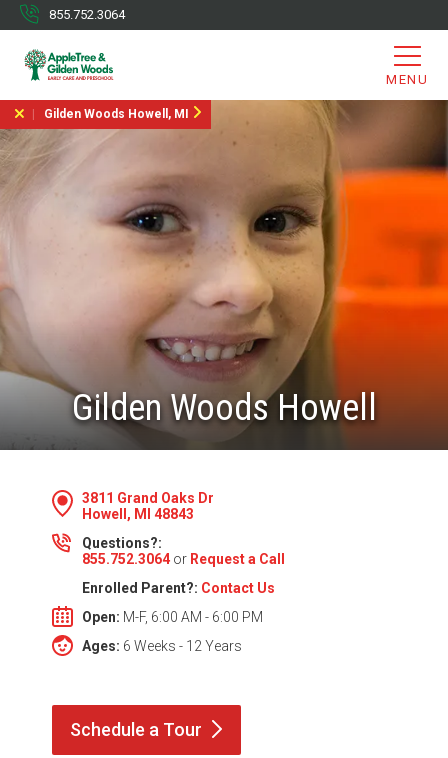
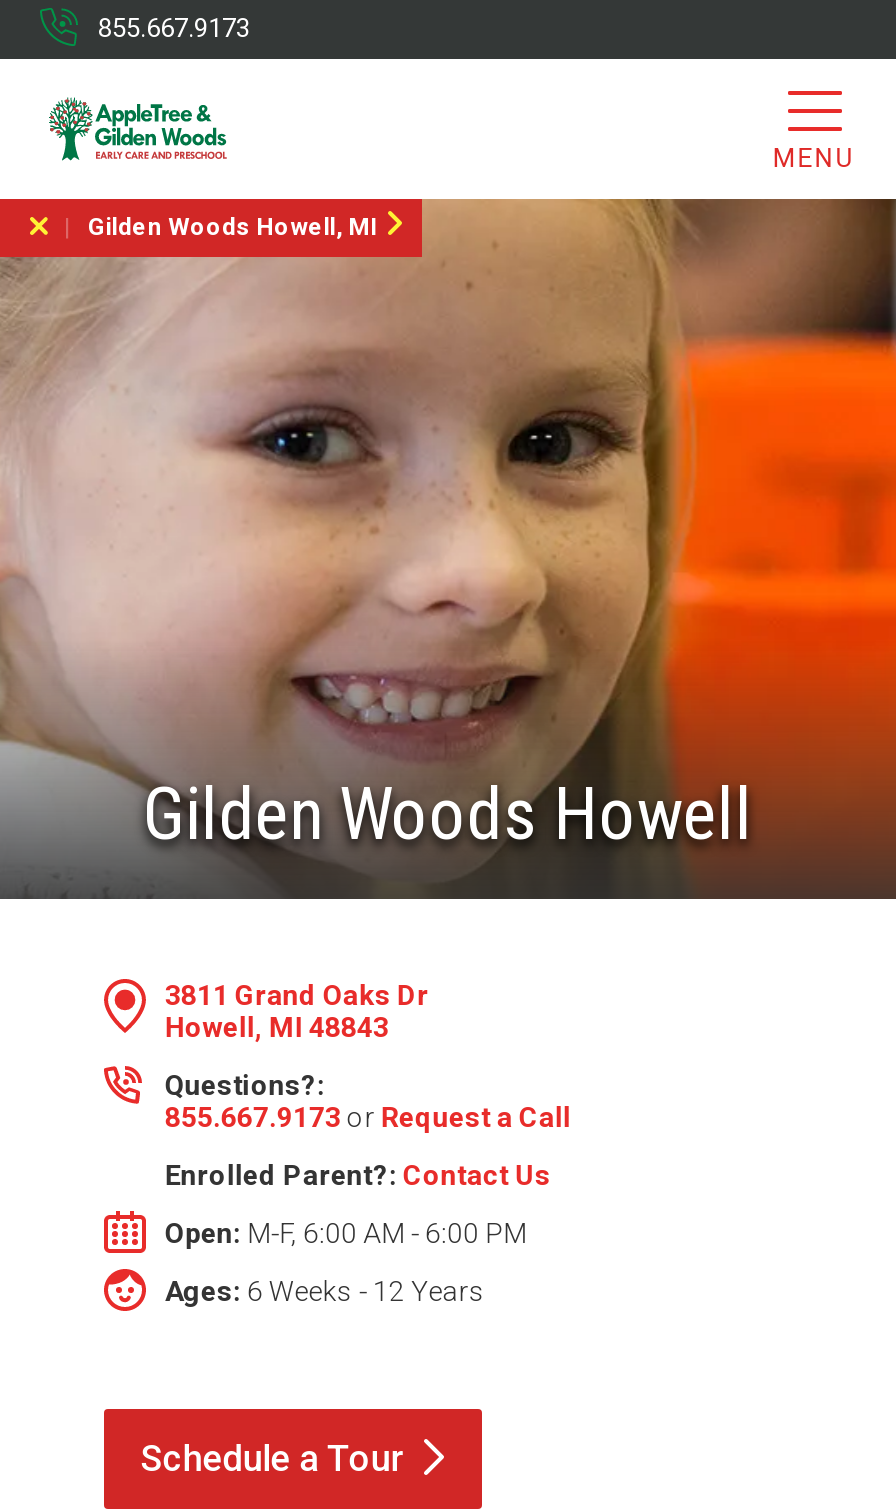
[49,7,125,22] 855.752.3064 -> [98,13,250,43] 855.667.9173
[82,551,285,567] 855.752.3064 or Request a Call -> [165,1101,571,1133] 855.667.9173 or Request a Call

